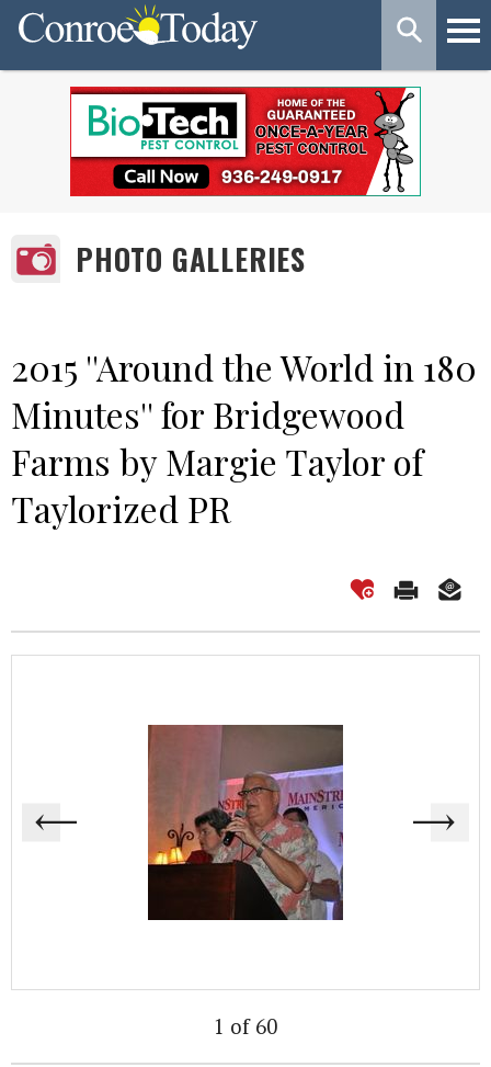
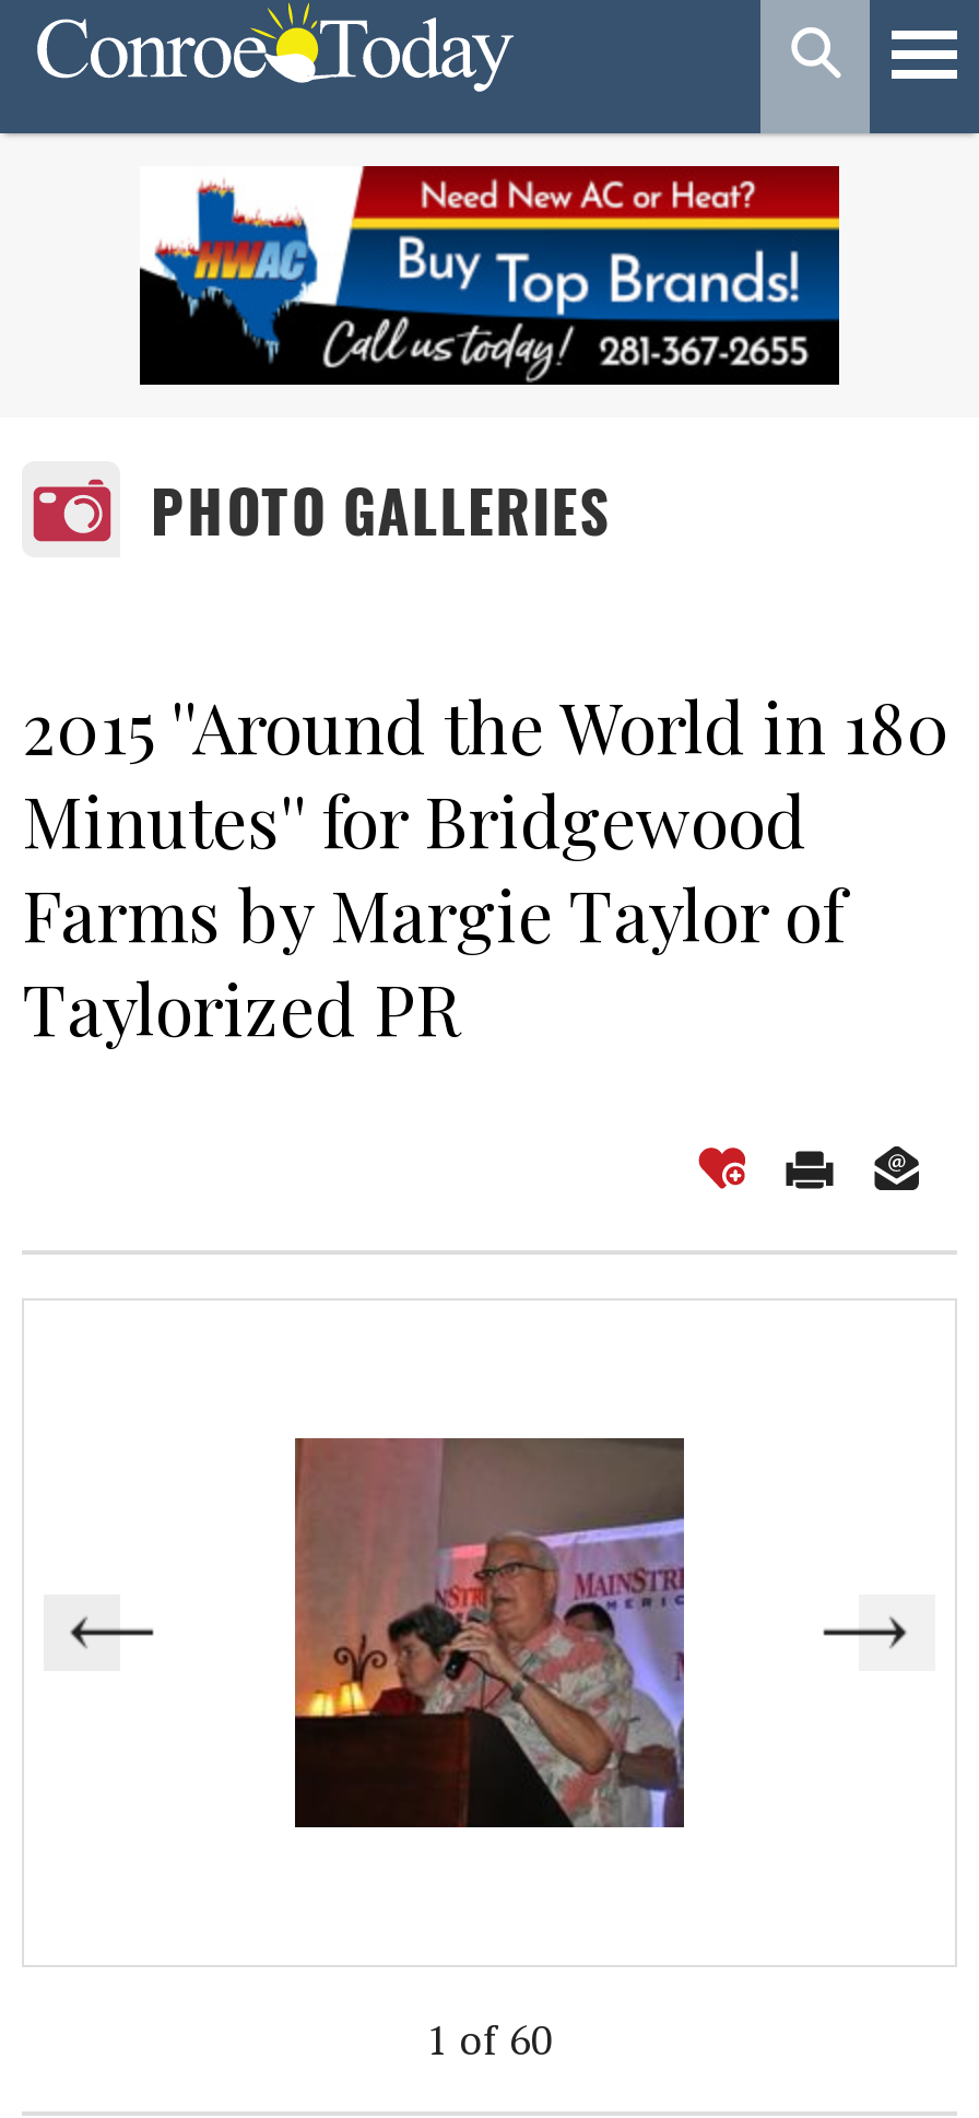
[69,86,422,197] [image] -> [138,164,841,387] [image]

